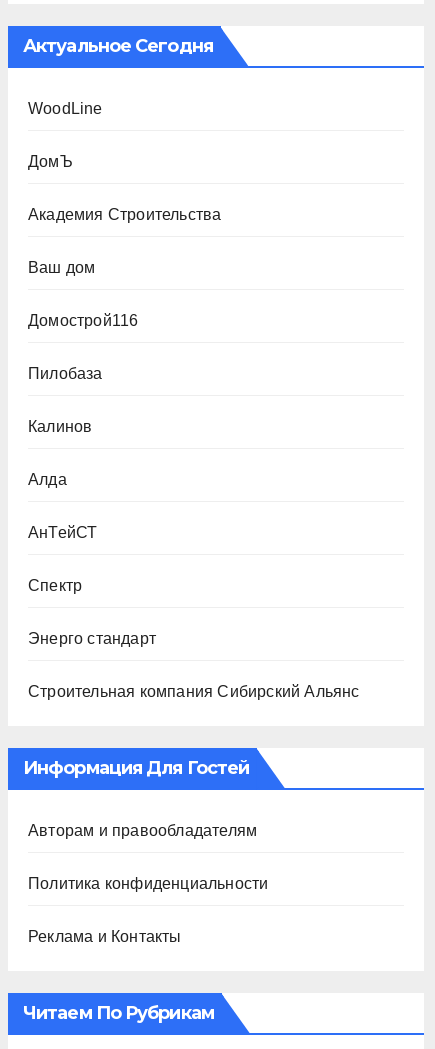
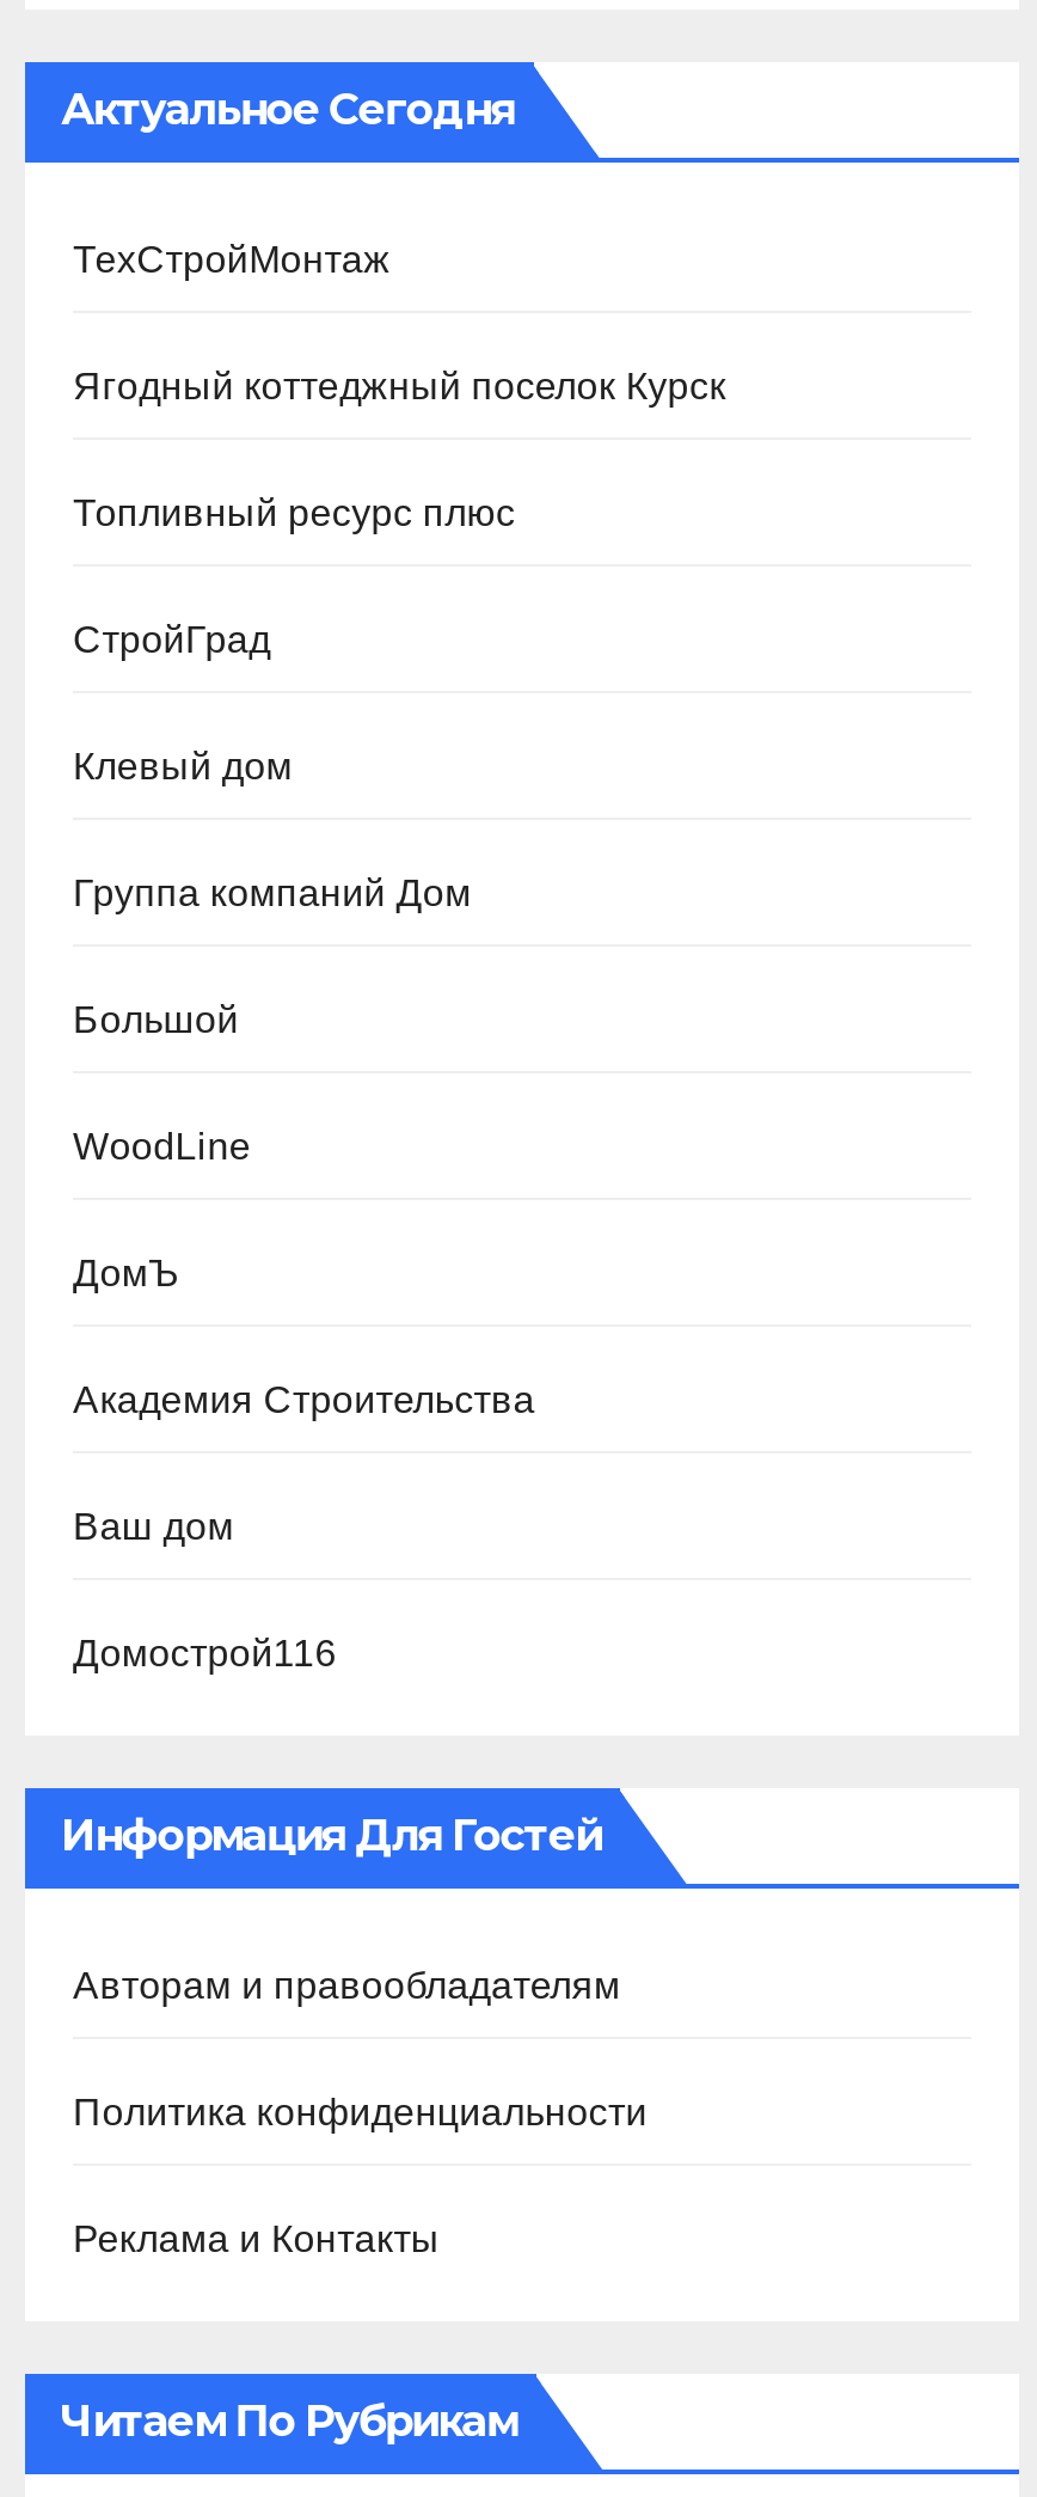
none -> [73,239,726,1040] ТехСтройМонтаж | Ягодный коттеджный поселок Курск | Топливный ресурс плюс | СтройГрад | Клевый дом | Группа компаний Дом | Большой
moved [28,100,221,329] -> [73,1126,535,1674]: WoodLine | ДомЪ | Академия Строительства | Ваш дом | Домострой116
[28,365,360,700] Пилобаза | Калинов | Алда | АнТейСТ | Спектр | Энерго стандарт | Строительная компания Сибирский Альянс -> none

